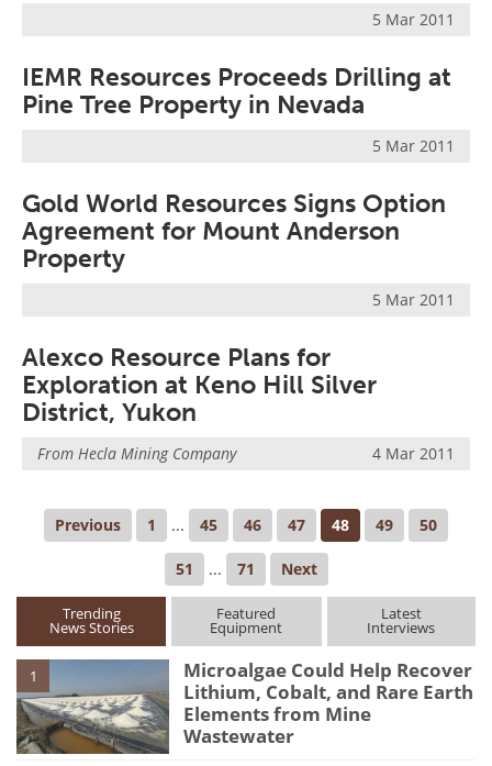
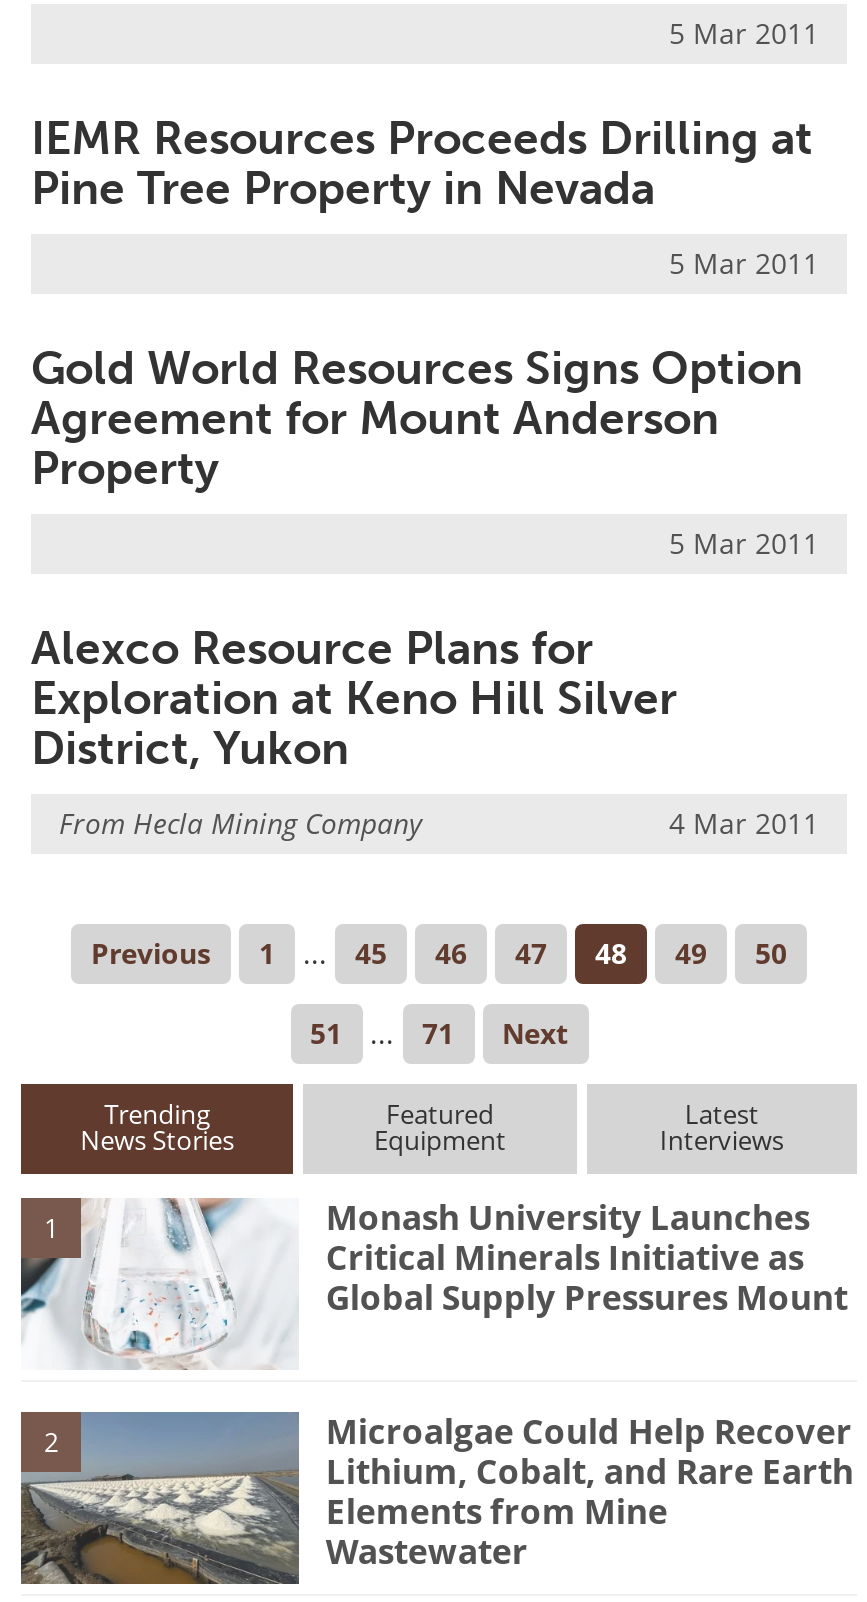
none -> [19,1194,848,1460] [image] | Monash University Launches | Critical Minerals Initiative as | Global Supply Pressures Mount | 2

